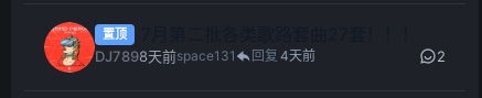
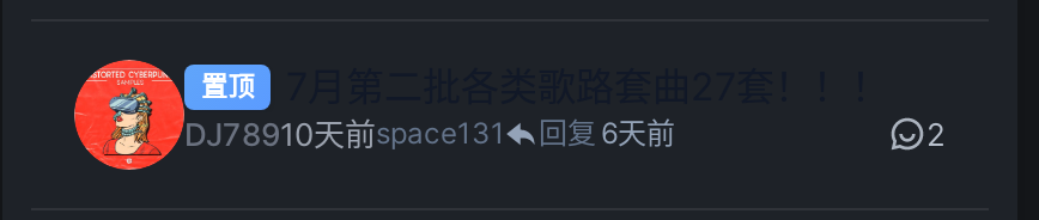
[95,47,236,65] DJ7898天前space131 -> [184,115,505,153] DJ78910天前space131
[251,47,315,64] 回复 4天前 -> [539,115,675,151] 回复 6天前

